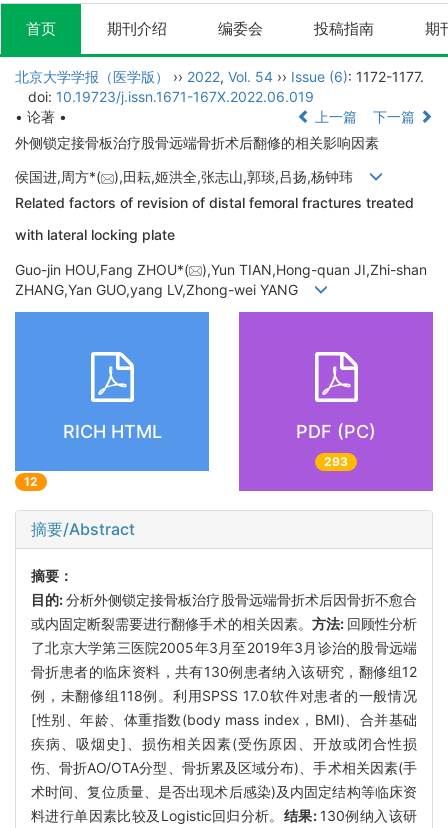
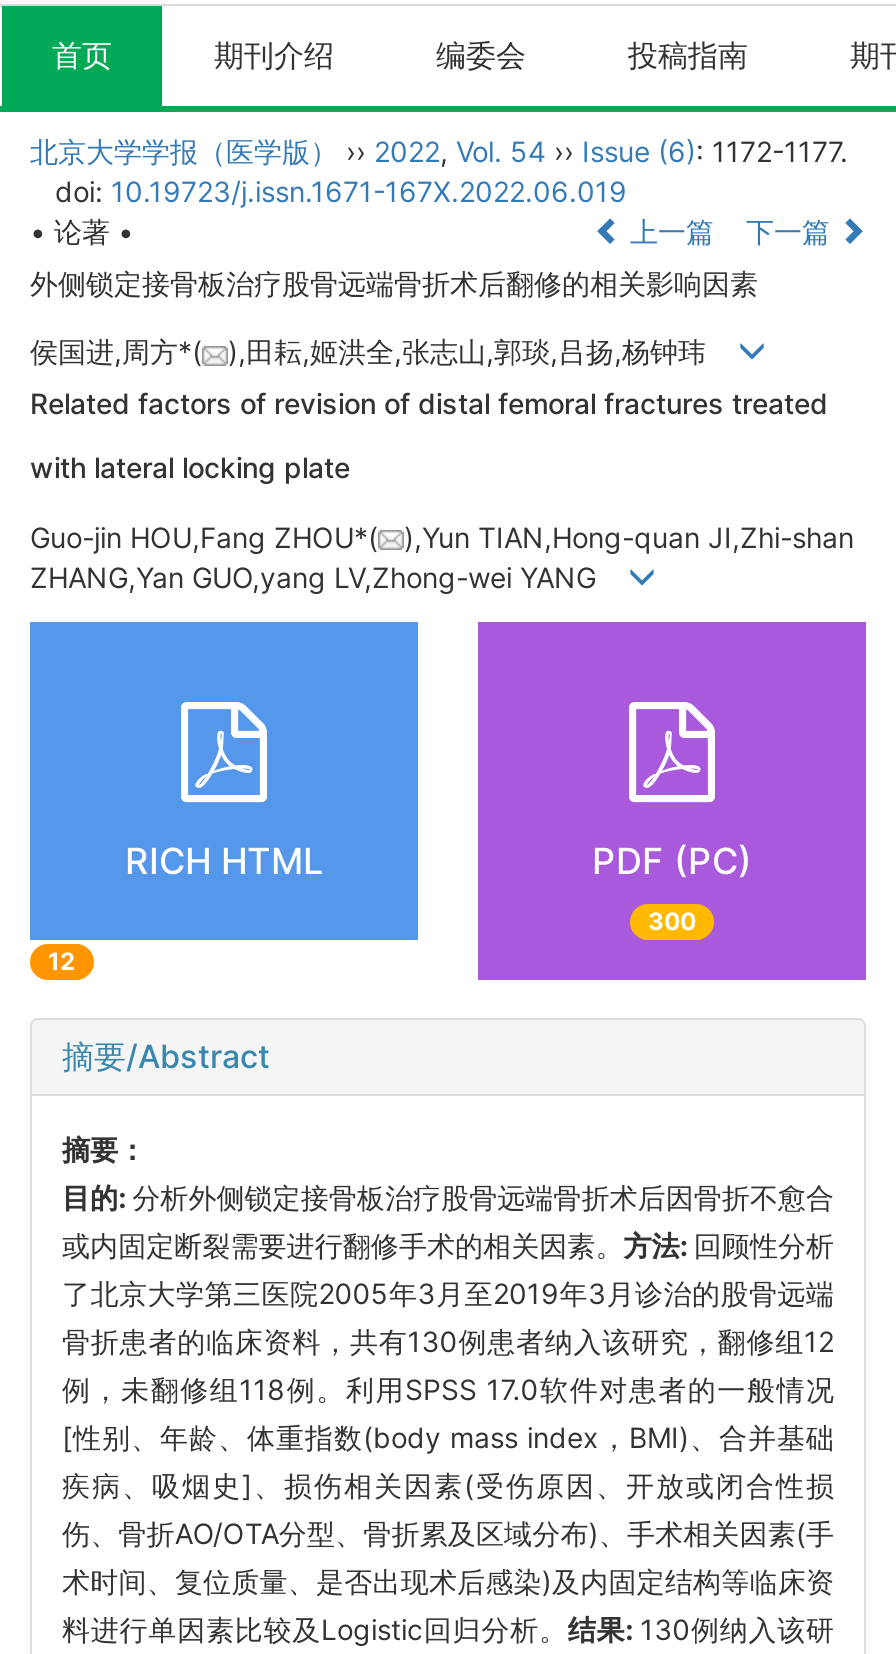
[324,454,348,469] 293 -> [648,907,696,937] 300

